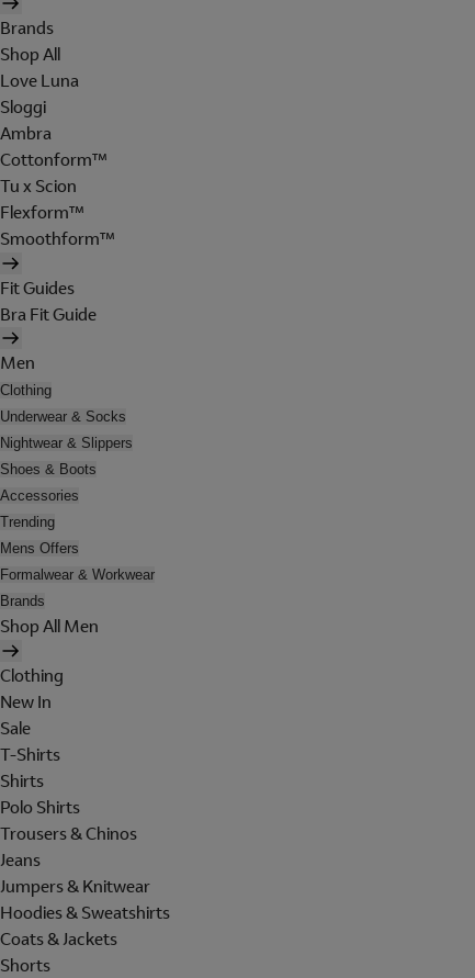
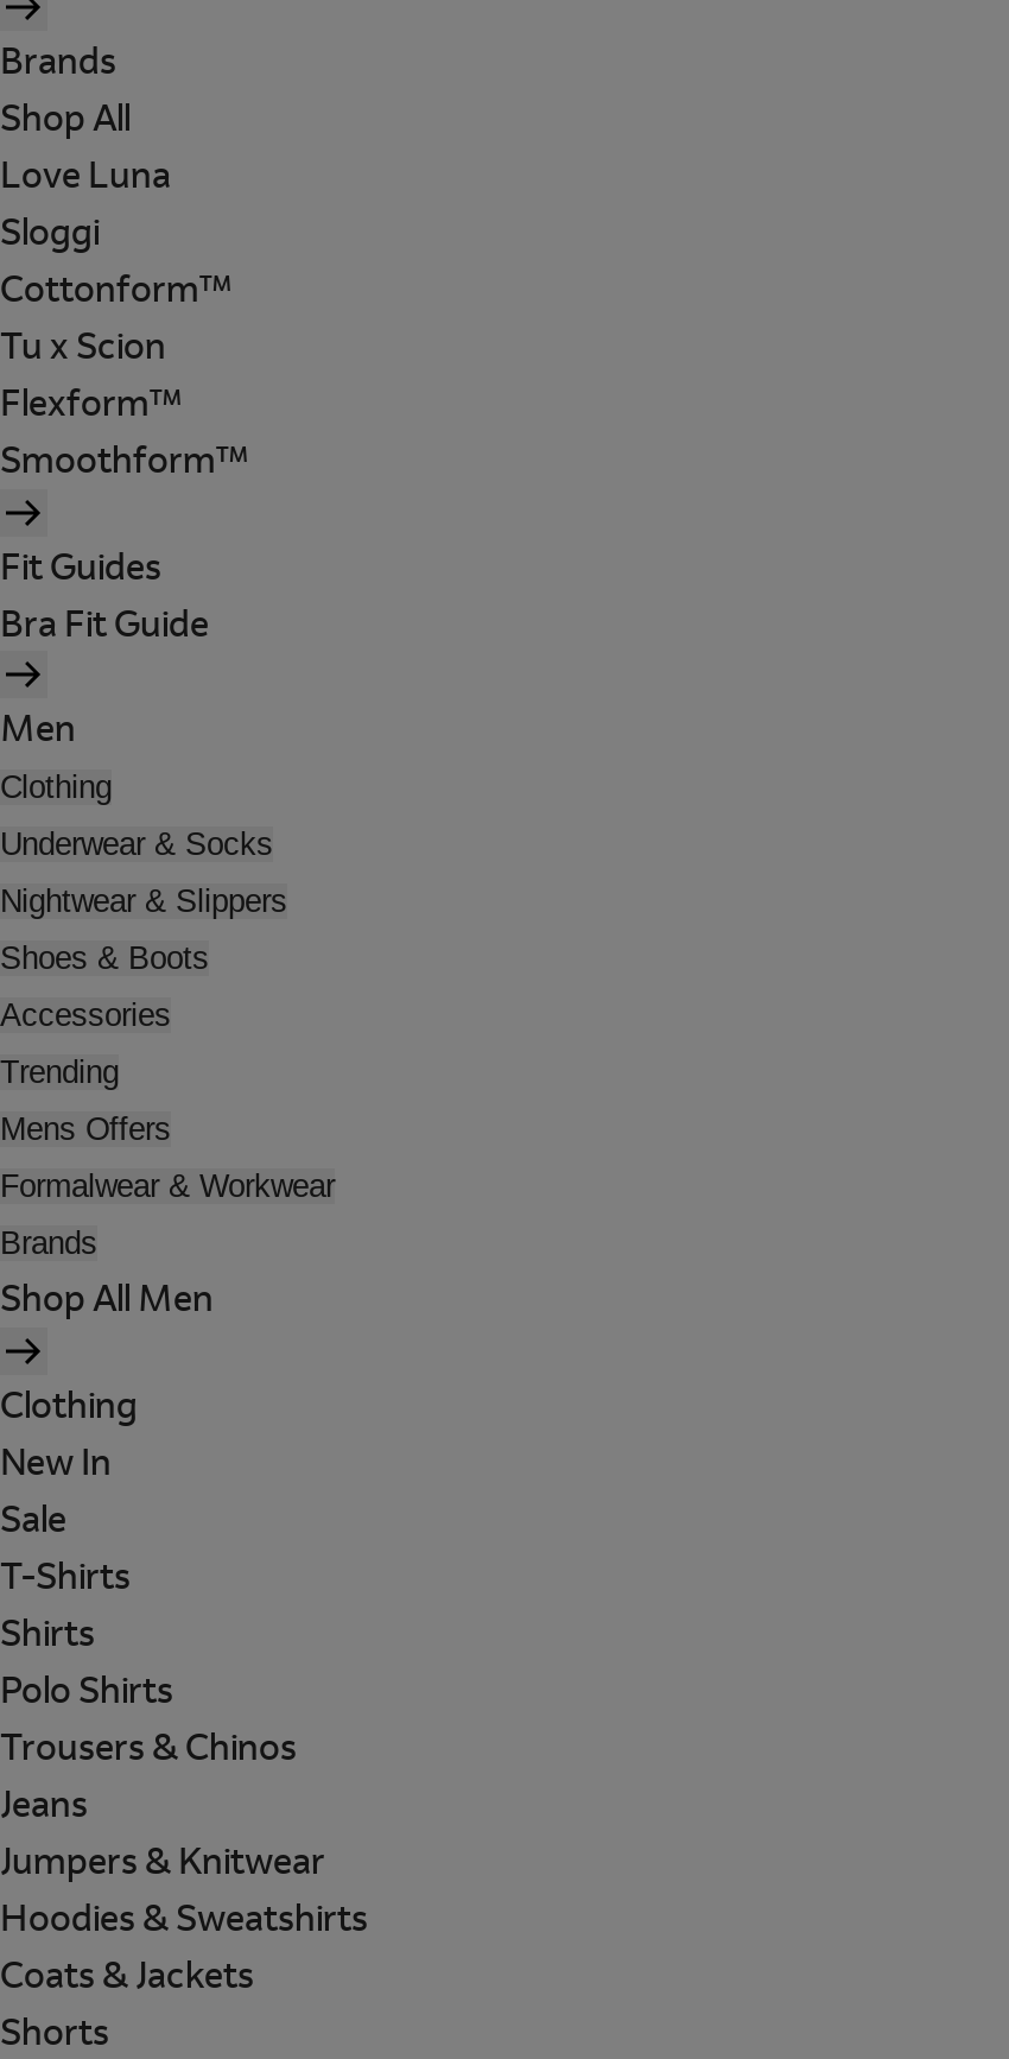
[0,122,52,144] Ambra -> none

